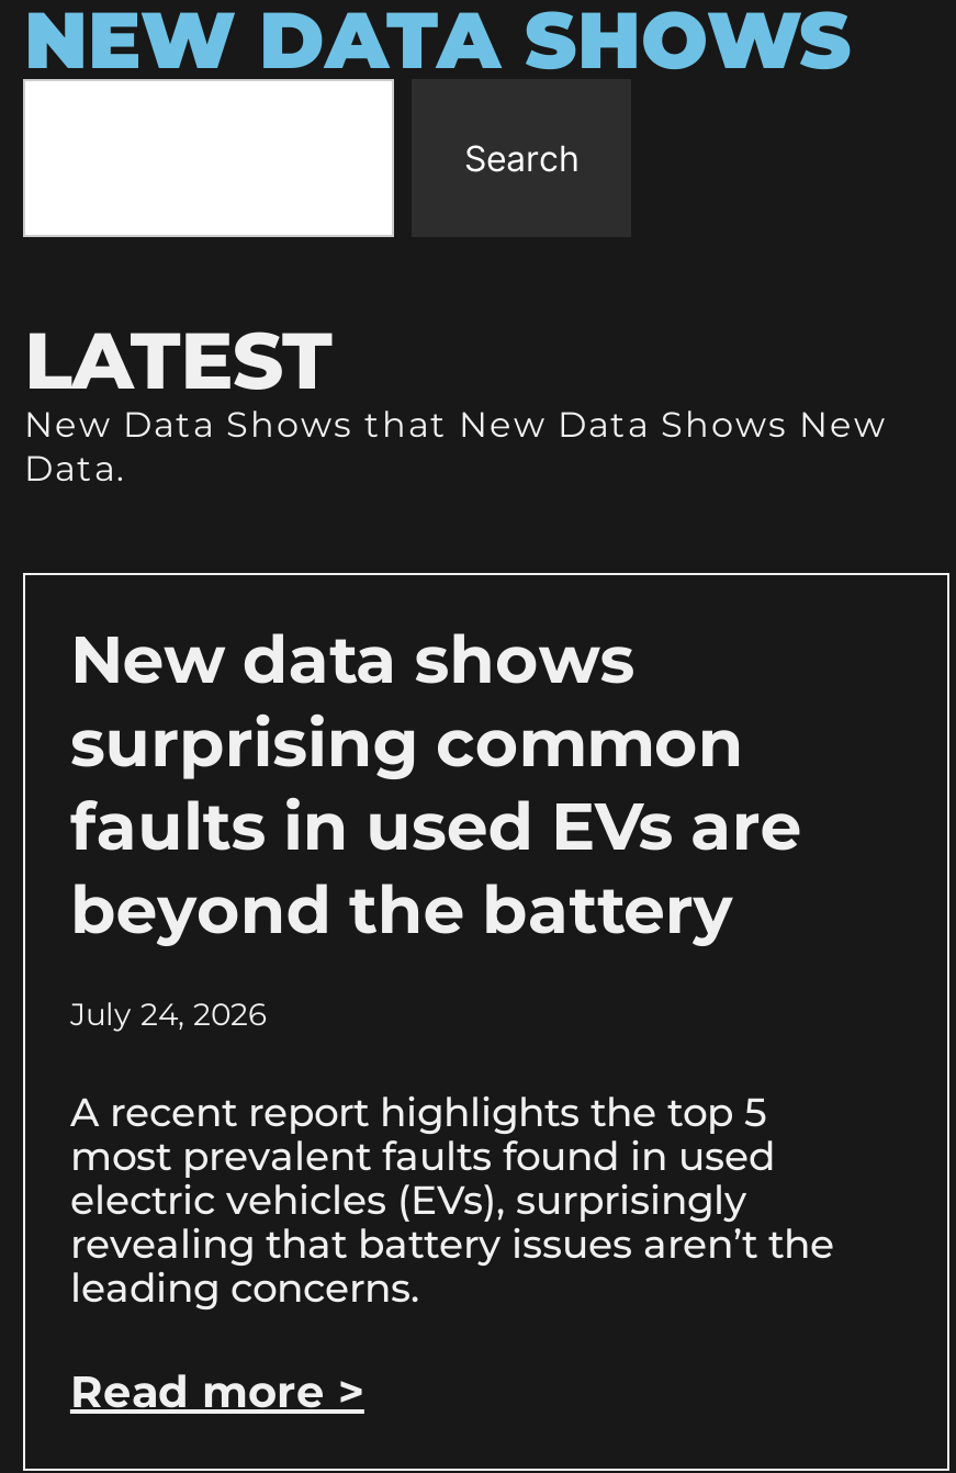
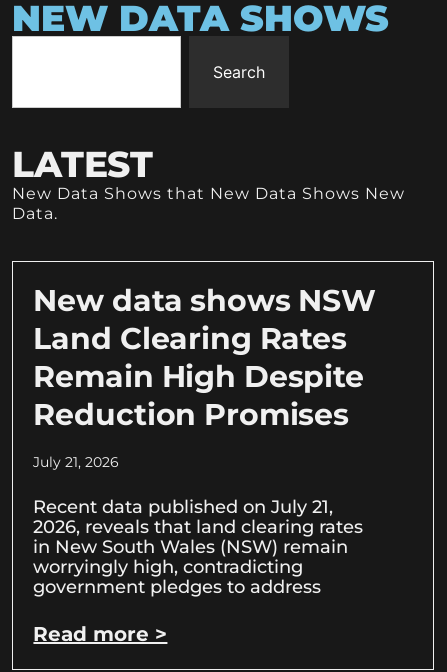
[70,618,801,950] New data shows | surprising common | faults in used EVs are | beyond the battery -> [33,282,376,433] New data shows NSW | Land Clearing Rates | Remain High Despite | Reduction Promises
[70,994,268,1033] July 24, 2026 -> [33,453,119,471] July 21, 2026
[70,1088,834,1312] A recent report highlights the top 5 | most prevalent faults found in used | electric vehicles (EVs), surprisingly | revealing that battery issues aren’t the | leading concerns. -> [33,496,363,598] Recent data published on July 21, | 2026, reveals that land clearing rates | in New South Wales (NSW) remain | worryingly high, contradicting | government pledges to address

